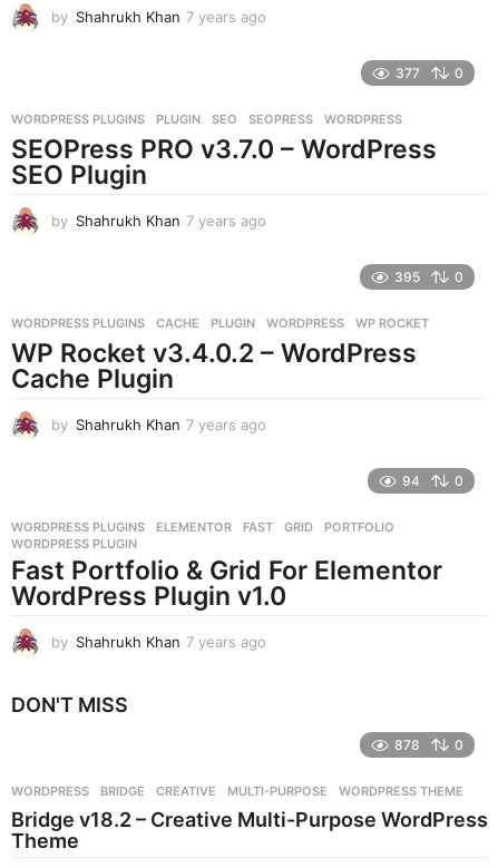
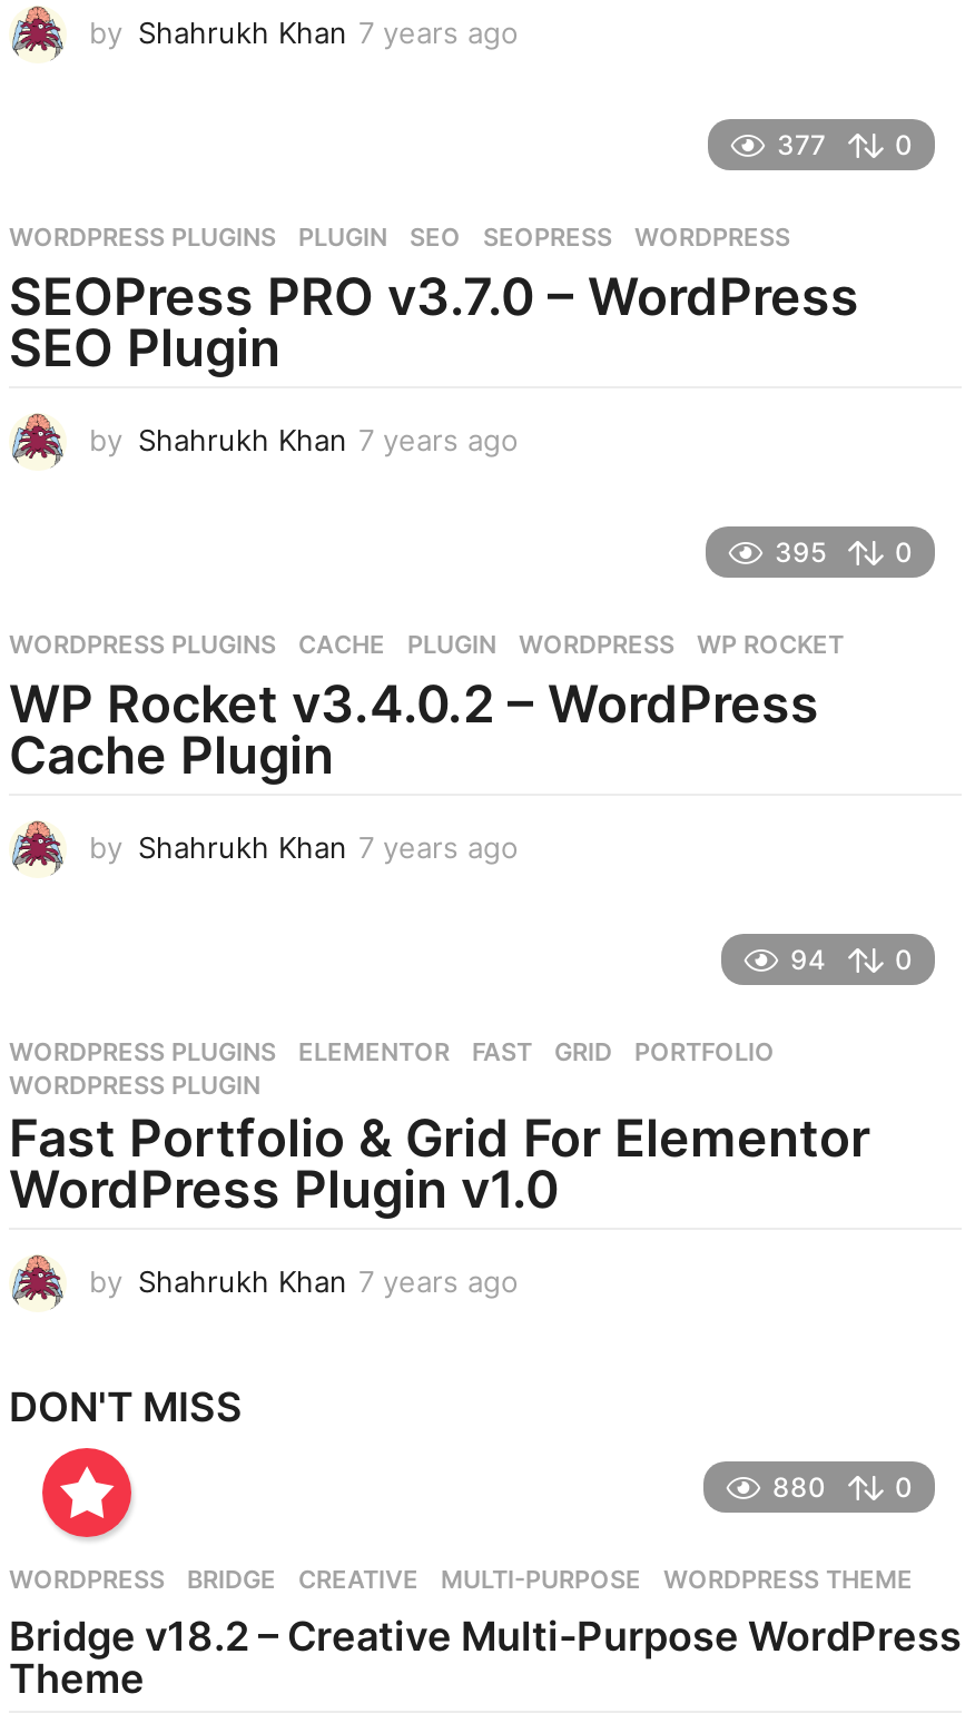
none -> [40,1446,136,1542] [image]
[394,736,420,753] 878 -> [772,1470,826,1503] 880

